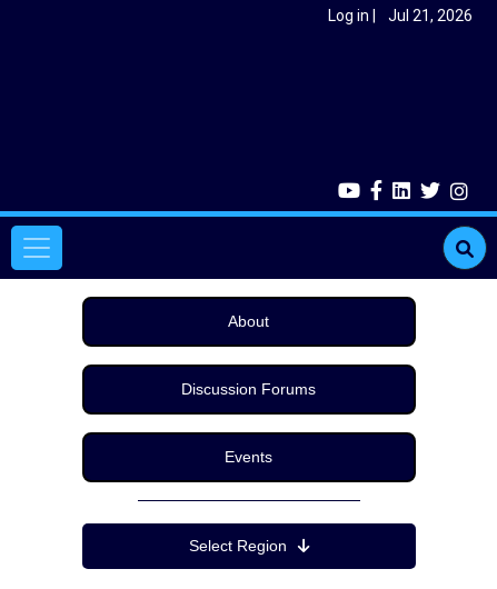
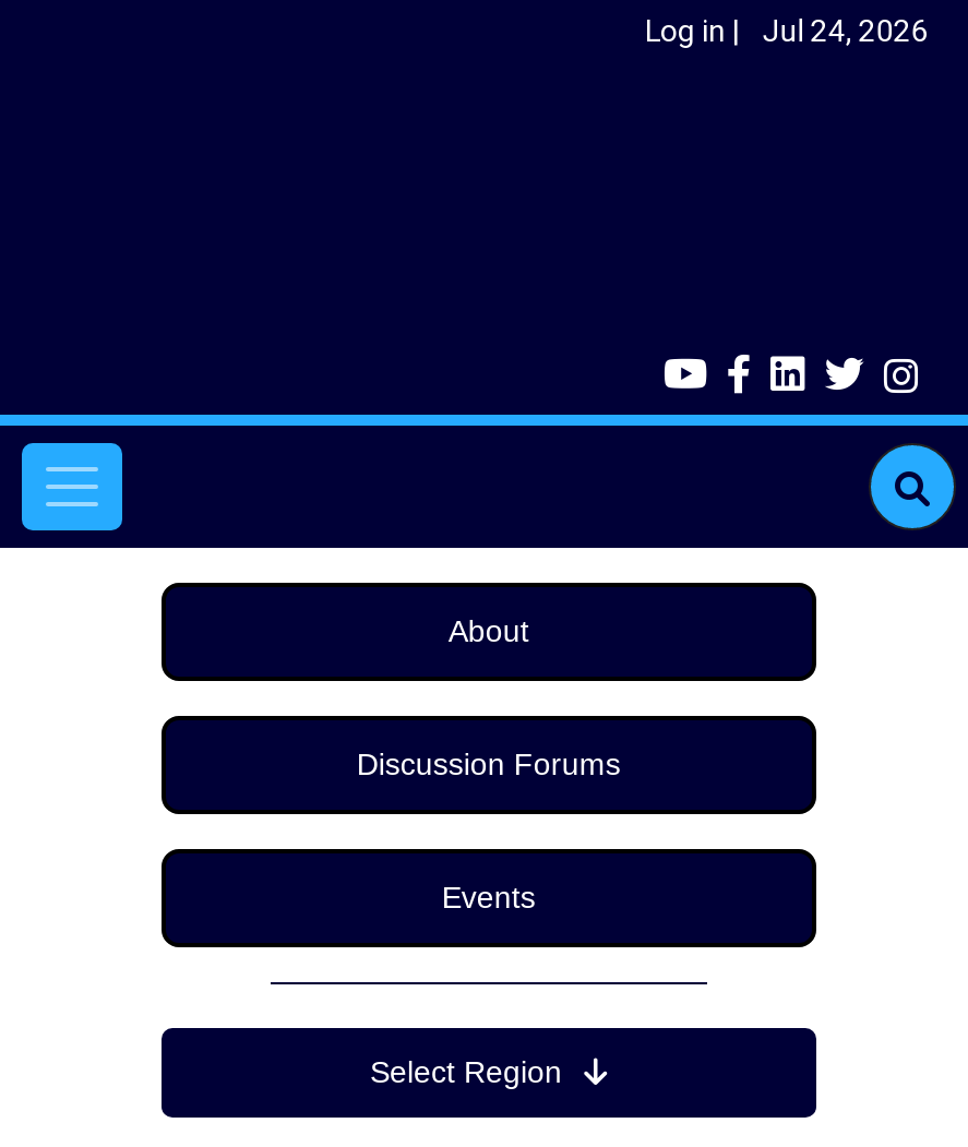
[329,7,473,25] Log in Jul 21, 2026 -> [645,14,928,49] Log in Jul 24, 2026

